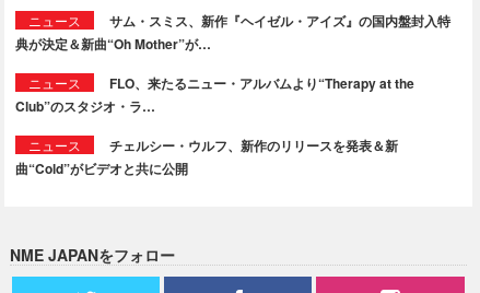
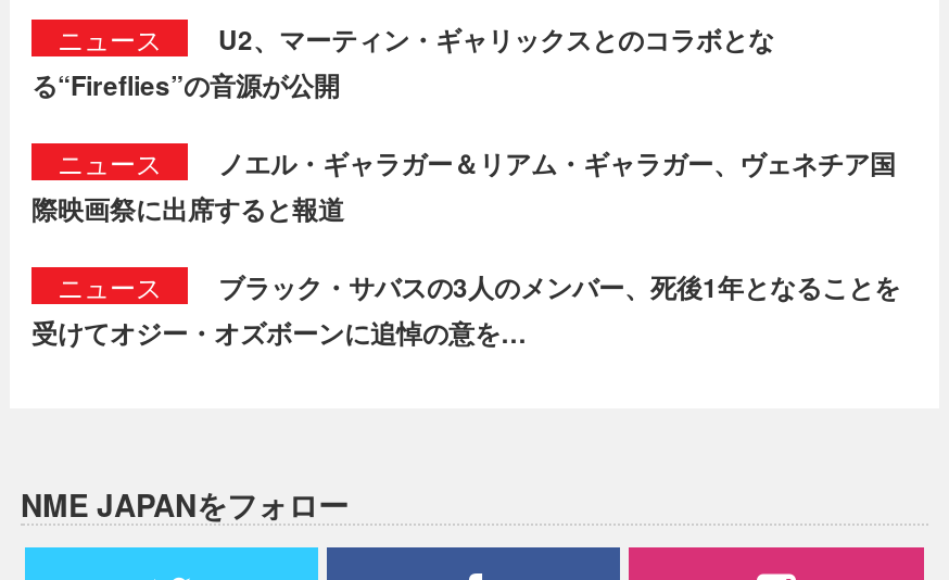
[15,11,450,54] サム・スミス、新作『ヘイゼル・アイズ』の国内盤封入特 | 典が決定＆新曲“Oh Mother”が… -> [31,20,774,105] U2、マーティン・ギャリックスとのコラボとな | る“Fireflies”の音源が公開
[15,74,414,116] FLO、来たるニュー・アルバムより“Therapy at the | Club”のスタジオ・ラ… -> [31,144,896,229] ノエル・ギャラガー＆リアム・ギャラガー、ヴェネチア国 | 際映画祭に出席すると報道
[15,136,398,179] チェルシー・ウルフ、新作のリリースを発表＆新 | 曲“Cold”がビデオと共に公開 -> [31,268,900,353] ブラック・サバスの3人のメンバー、死後1年となることを | 受けてオジー・オズボーンに追悼の意を…

